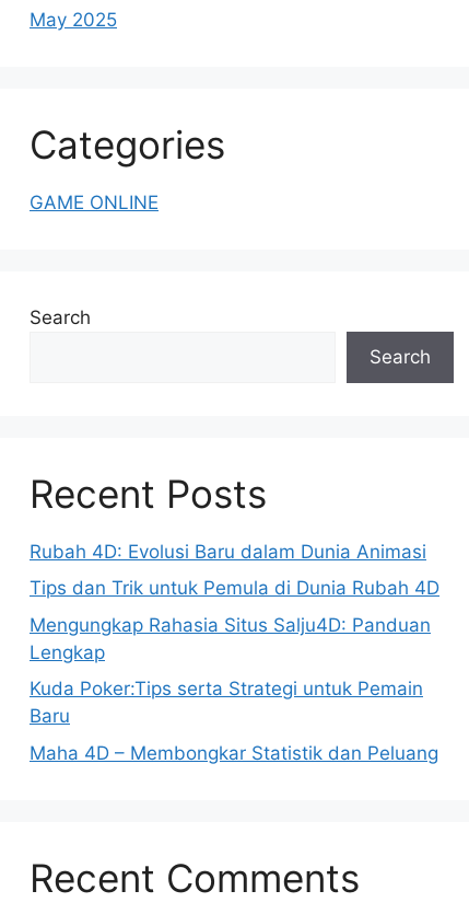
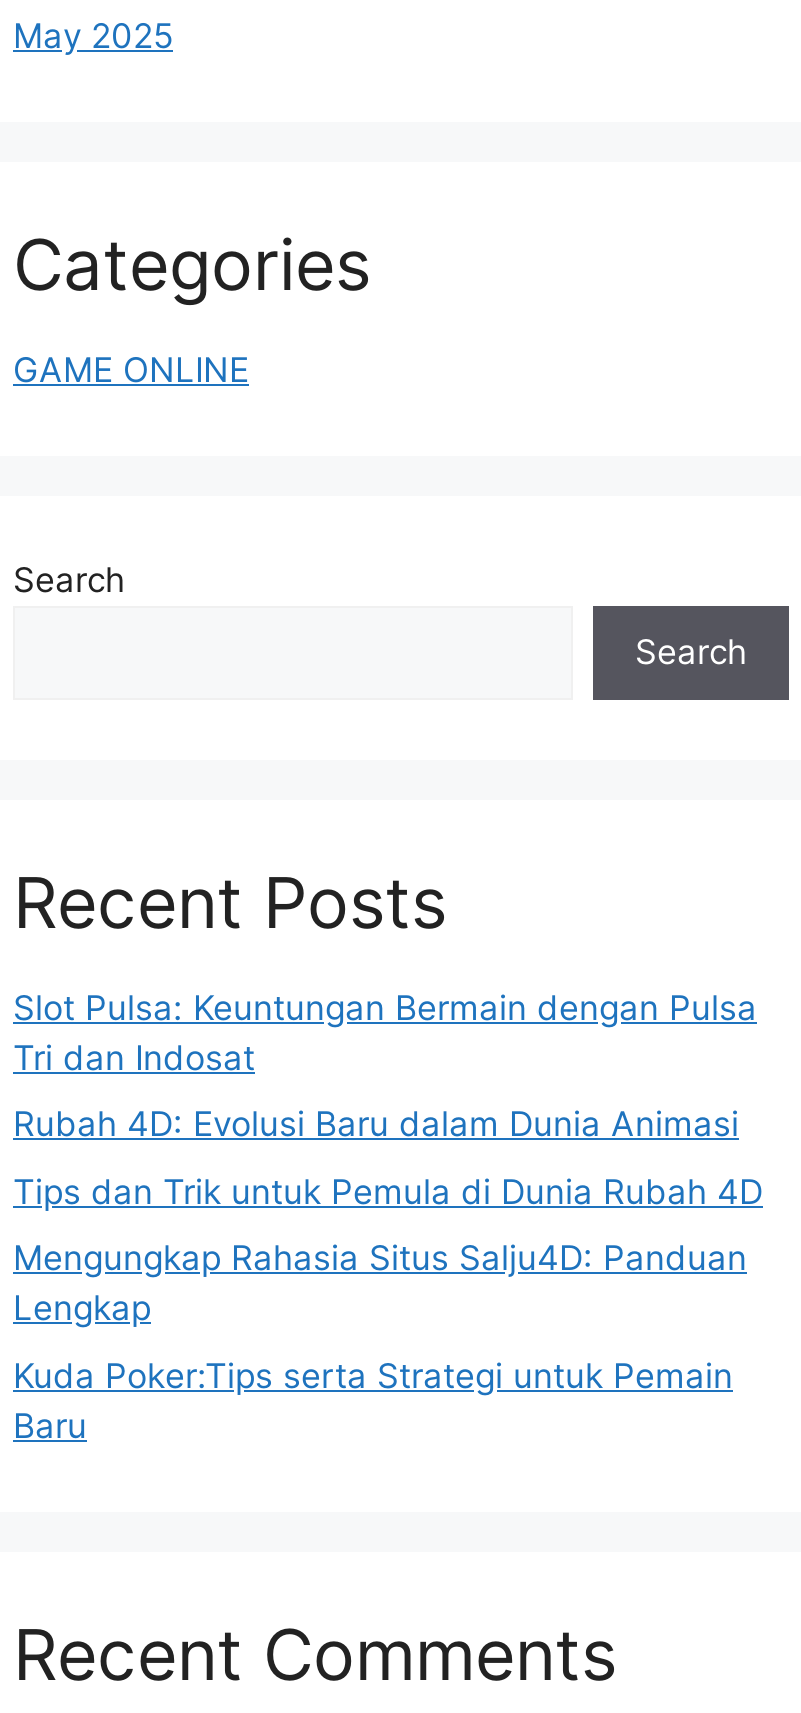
none -> [13,987,757,1077] Slot Pulsa: Keuntungan Bermain dengan Pulsa | Tri dan Indosat
moved [30,540,439,727] -> [13,1104,763,1445]: Rubah 4D: Evolusi Baru dalam Dunia Animasi | Tips dan Trik untuk Pemula di Dunia Rubah 4D | Mengungkap Rahasia Situs Salju4D: Panduan | Lengkap | Kuda Poker:Tips serta Strategi untuk Pemain | Baru
[30,742,438,763] Maha 4D – Membongkar Statistik dan Peluang -> none

